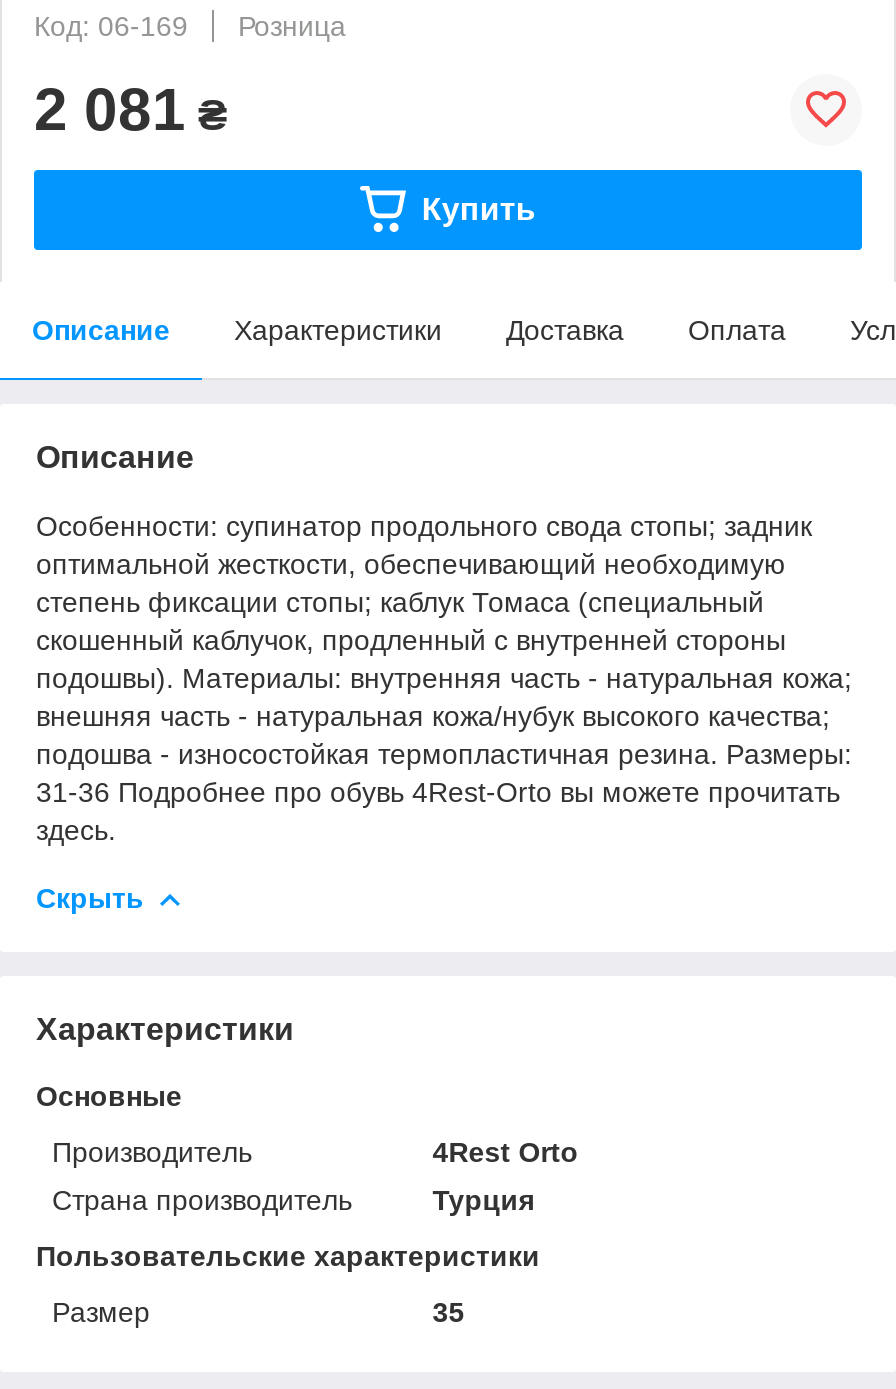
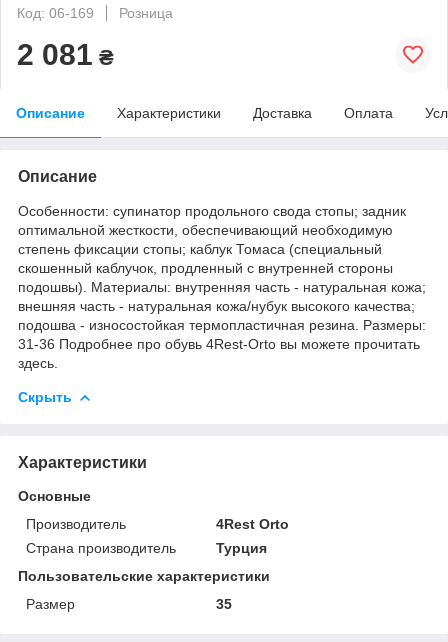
[422,192,536,226] Купить -> none

